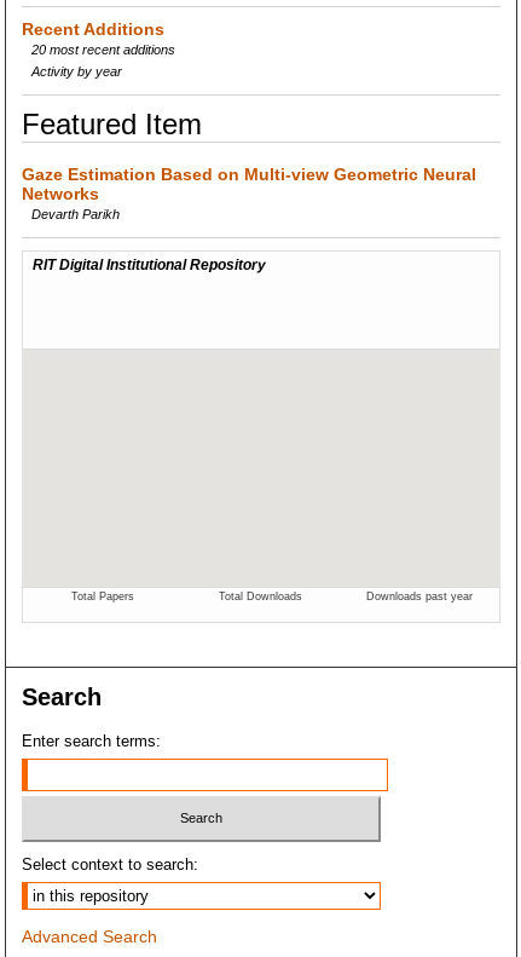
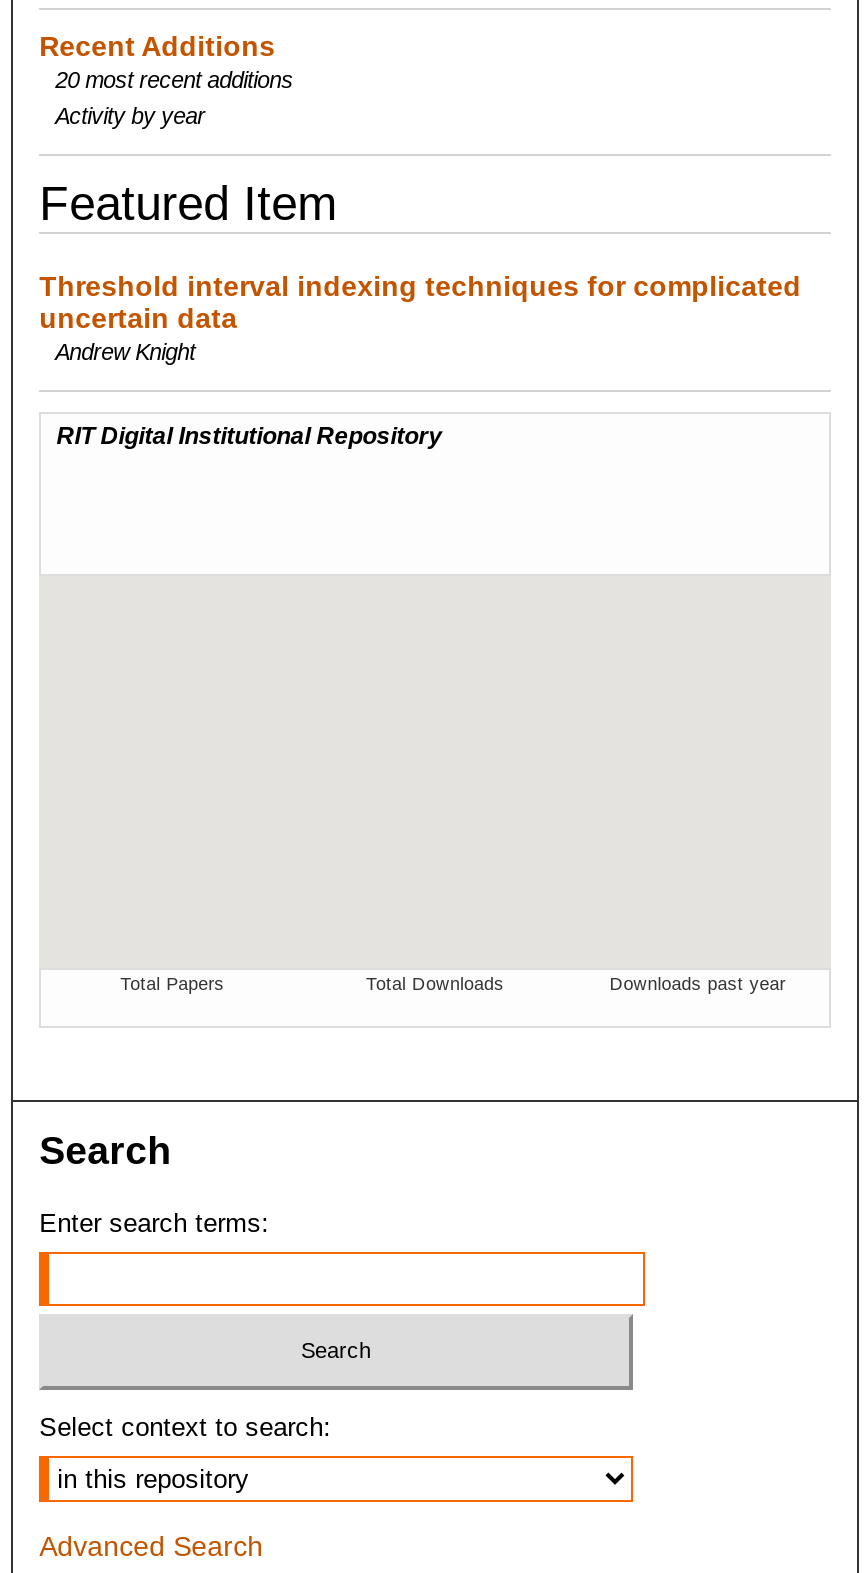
[22,164,476,221] Gaze Estimation Based on Multi-view Geometric Neural | Networks | Devarth Parikh -> [39,270,801,364] Threshold interval indexing techniques for complicated | uncertain data | Andrew Knight

